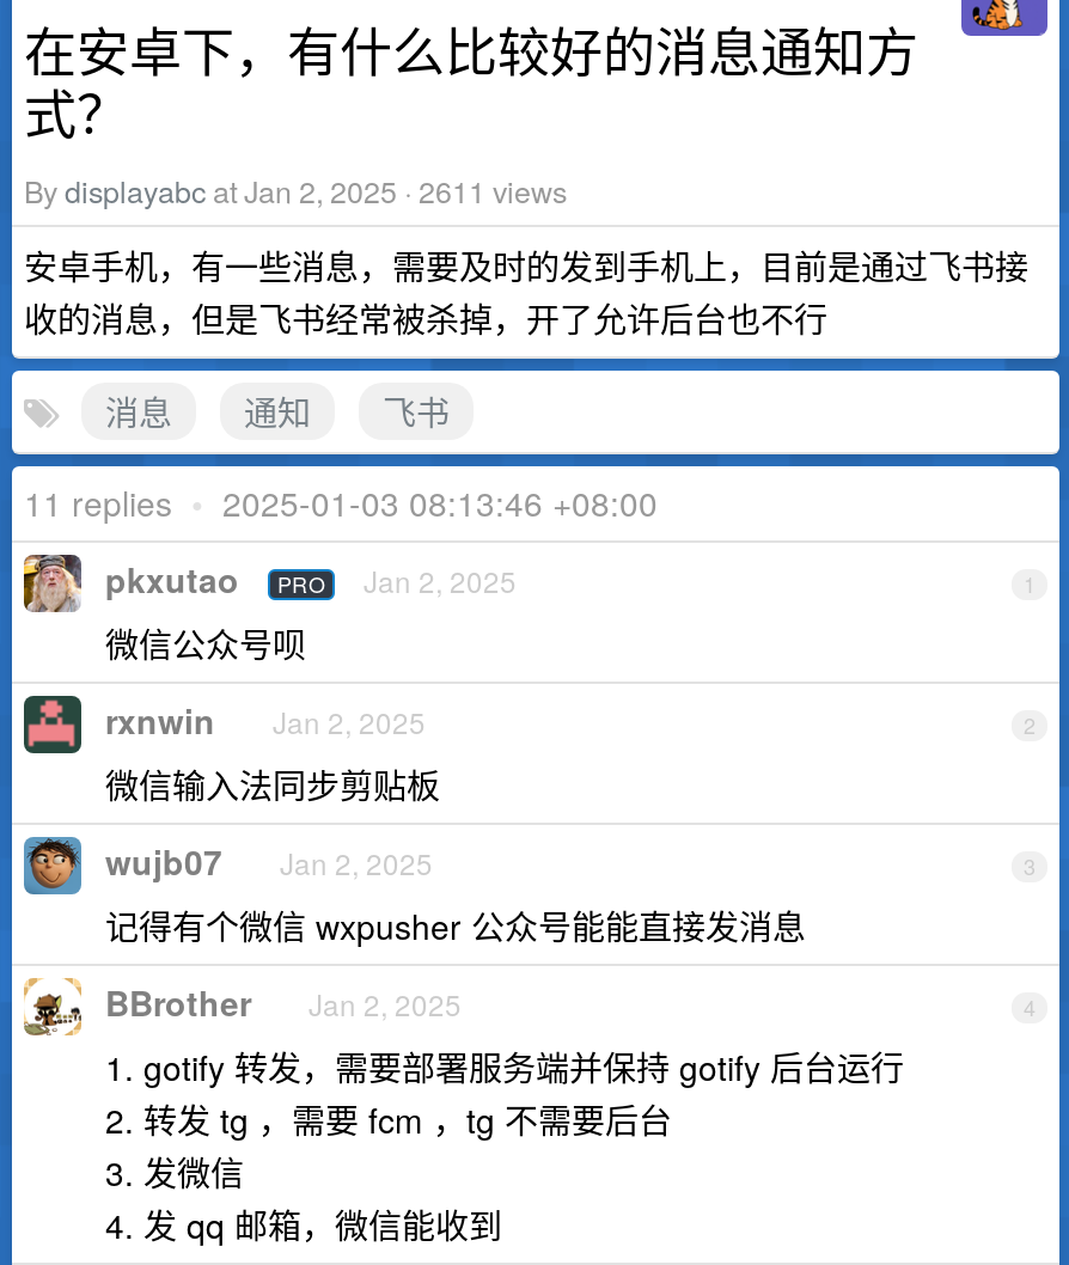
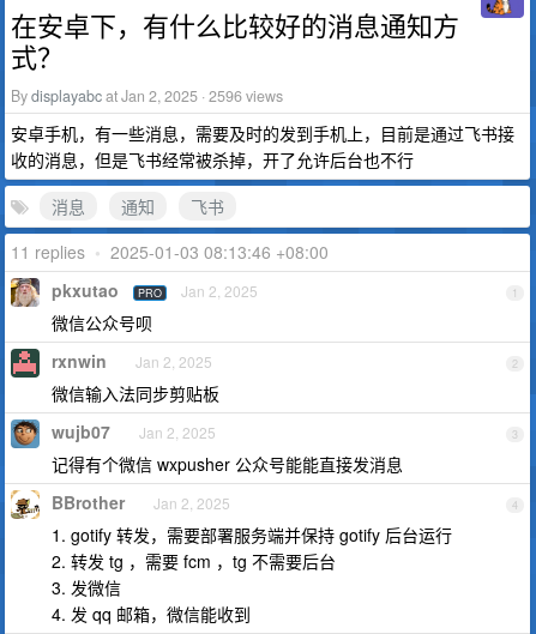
[24,170,567,213] By displayabc at Jan 2, 2025 · 2611 views -> [11,85,283,107] By displayabc at Jan 2, 2025 · 2596 views

